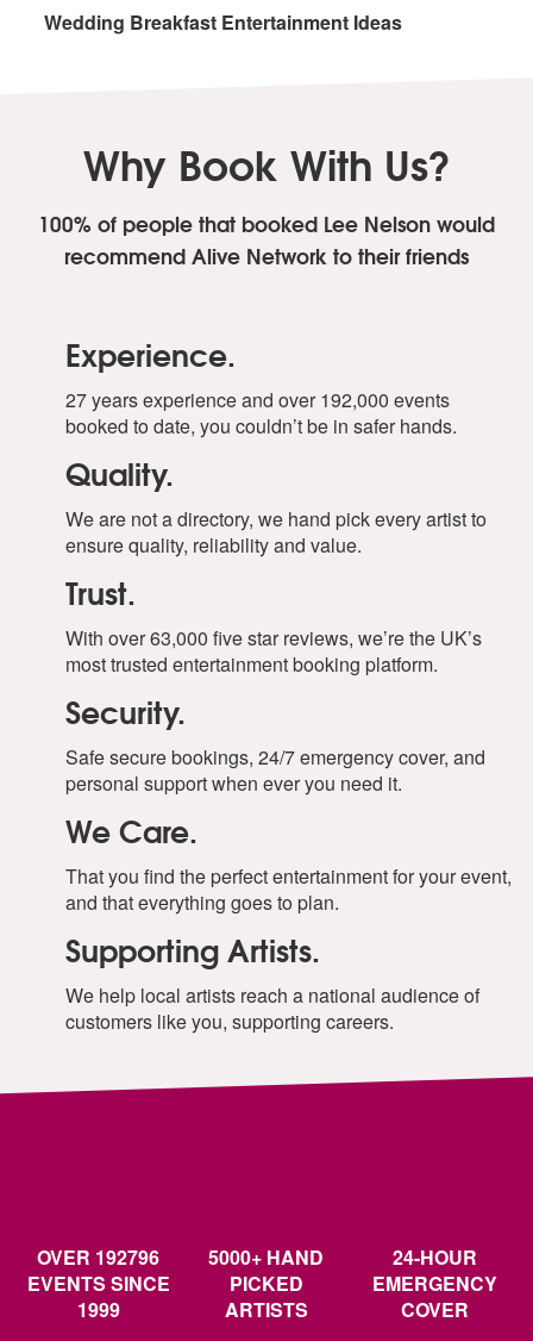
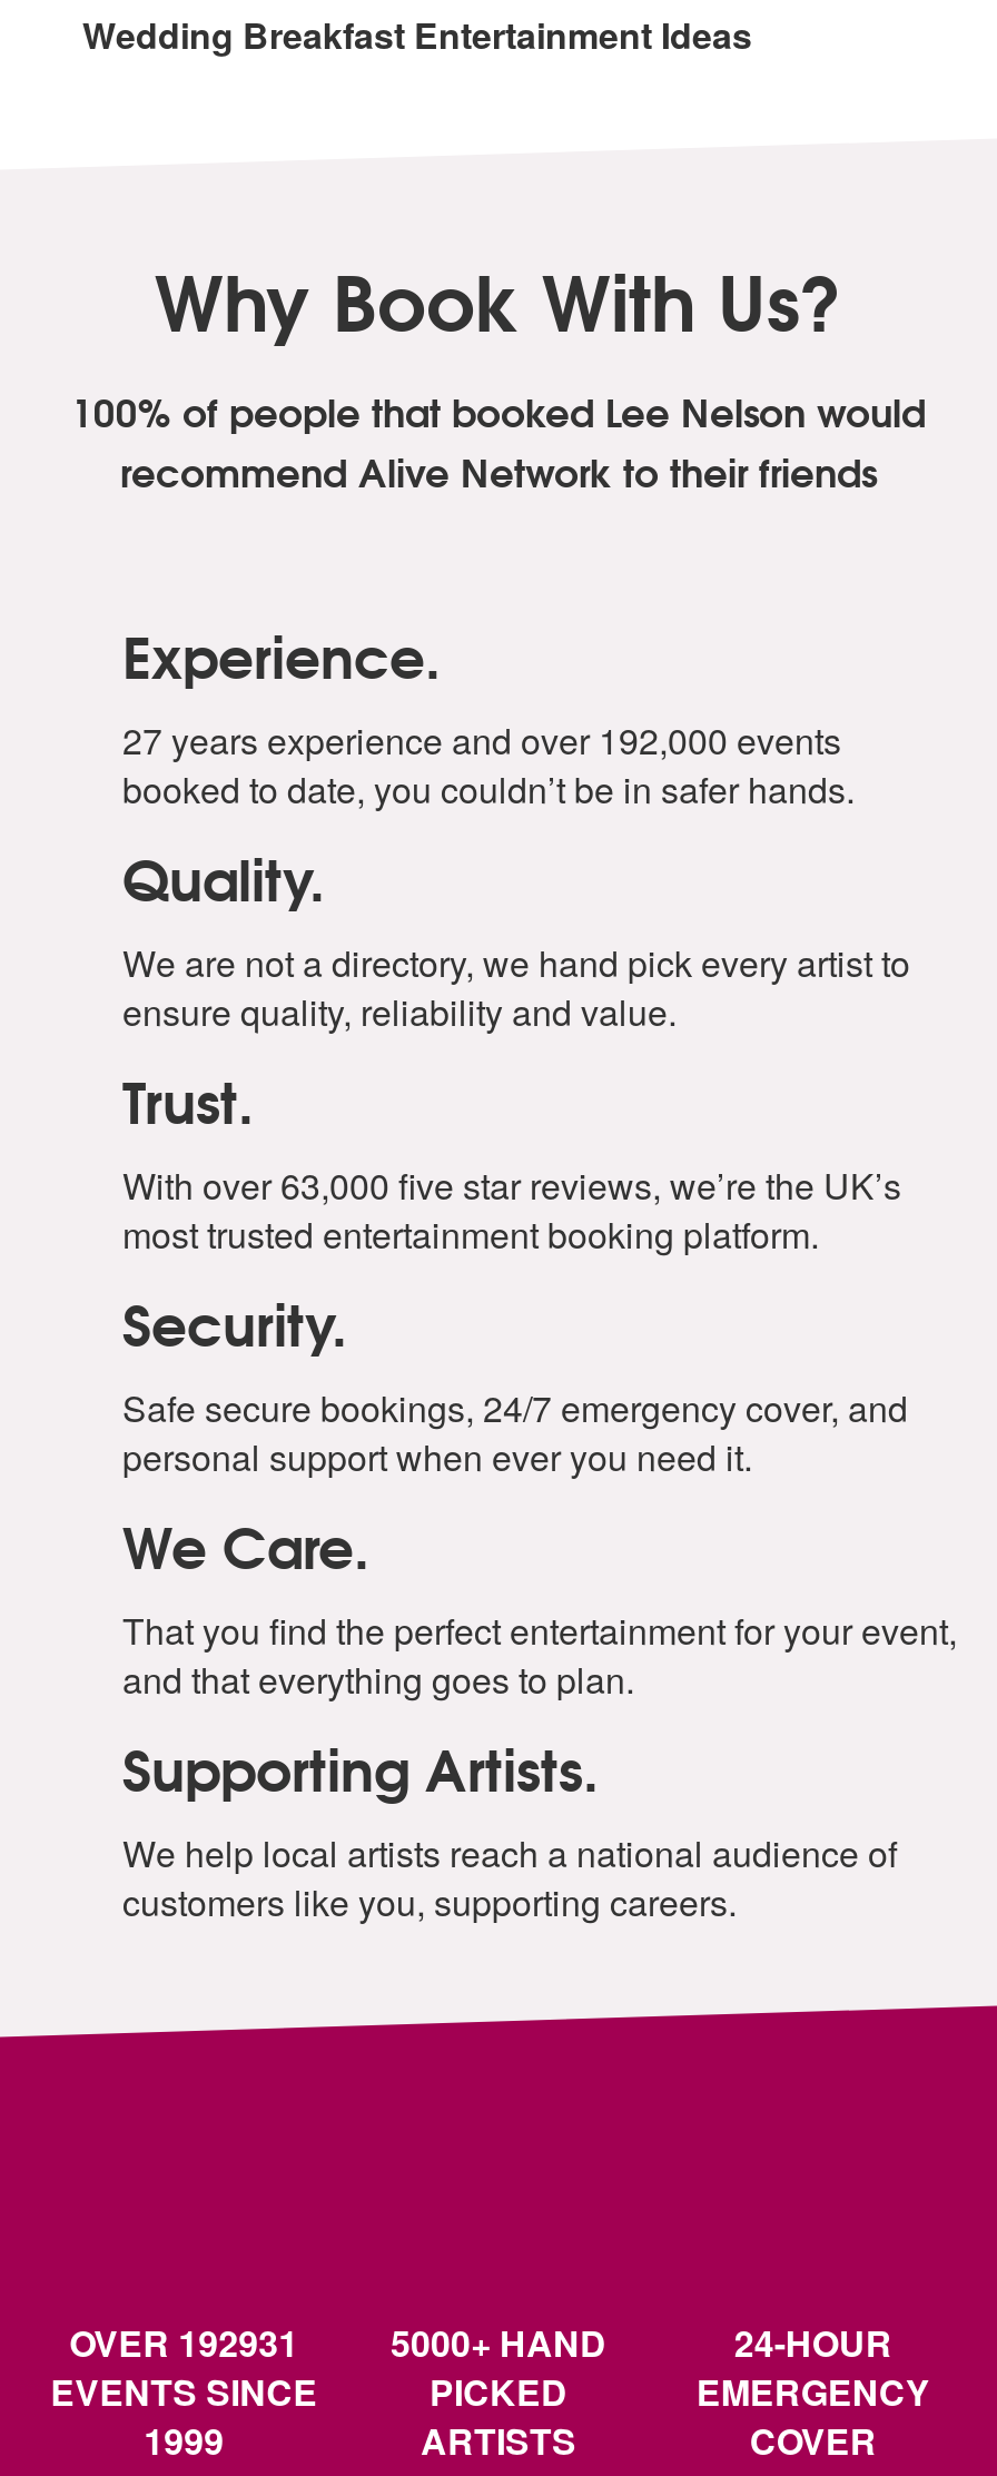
[37,1244,324,1271] OVER 192796 5000+ HAND -> [69,2317,606,2369] OVER 192931 5000+ HAND

